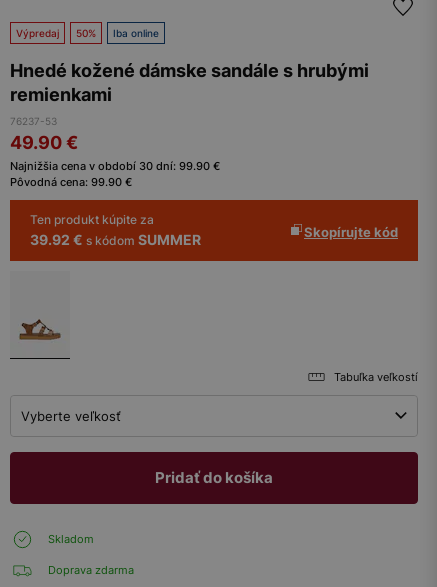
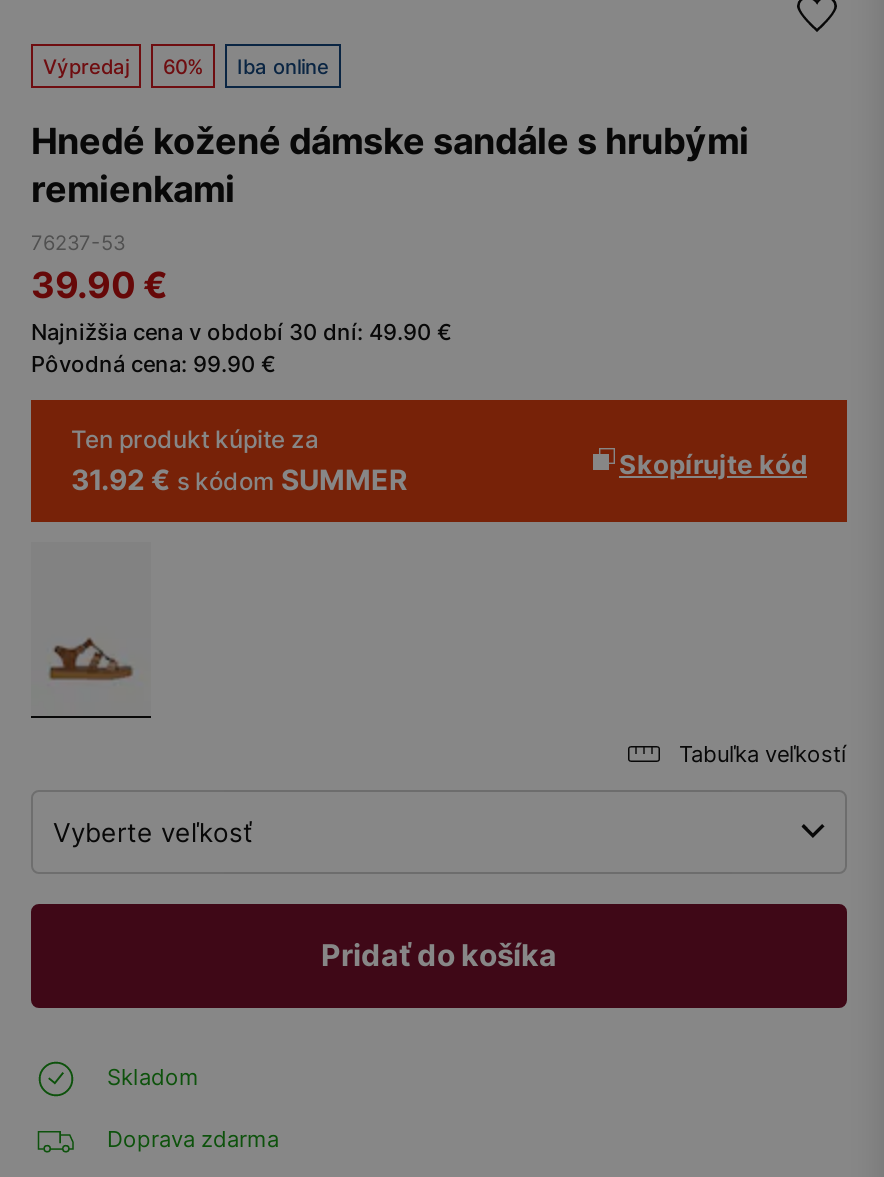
[16,27,159,39] Výpredaj 50% Iba online -> [43,54,329,78] Výpredaj 60% Iba online
[10,132,78,153] 49.90 € -> [31,264,167,306] 39.90 €
[10,159,220,173] Najnižšia cena v období 30 dní: 99.90 € -> [31,318,451,346] Najnižšia cena v období 30 dní: 49.90 €
[30,231,201,248] 39.92 €s kódom SUMMER -> [71,462,407,496] 31.92 €s kódom SUMMER

